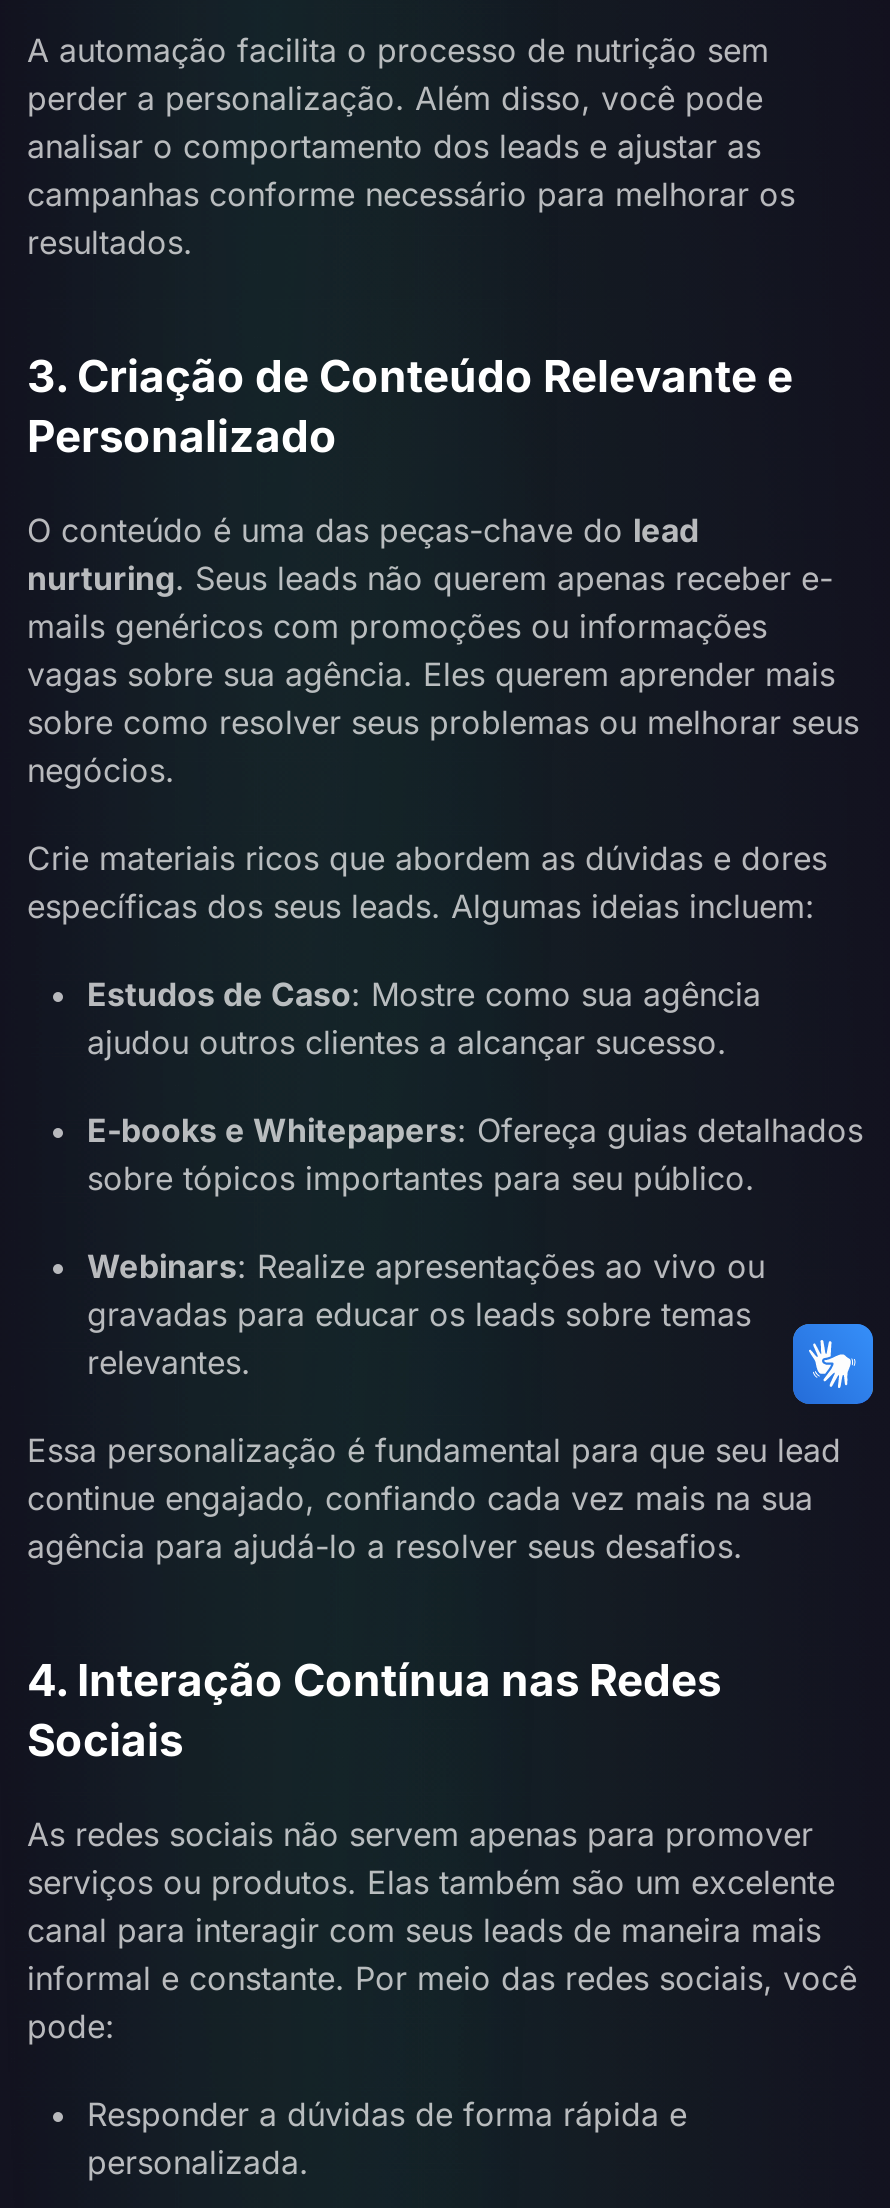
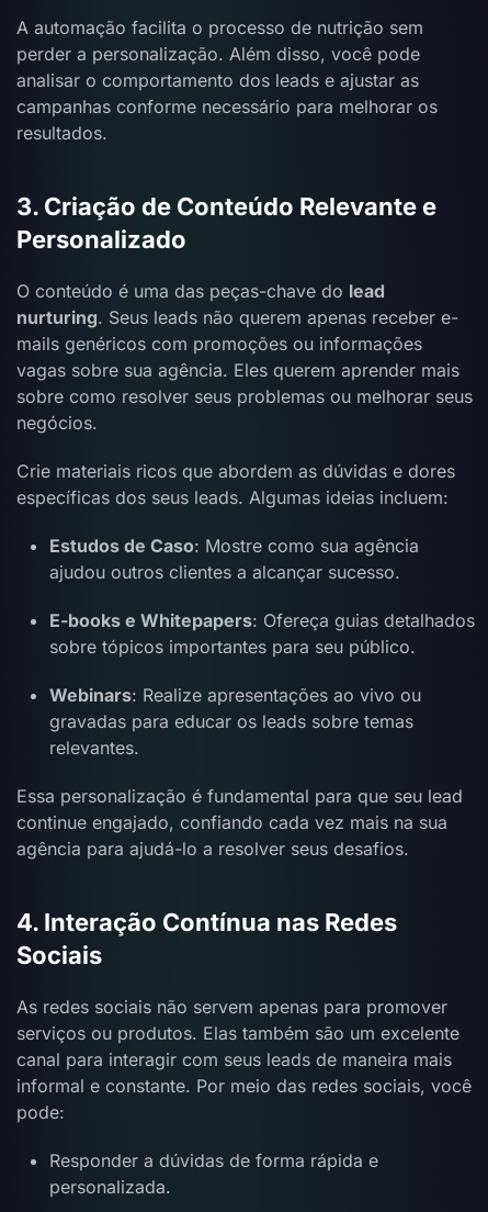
[791,1322,875,1406] [image] -> none

